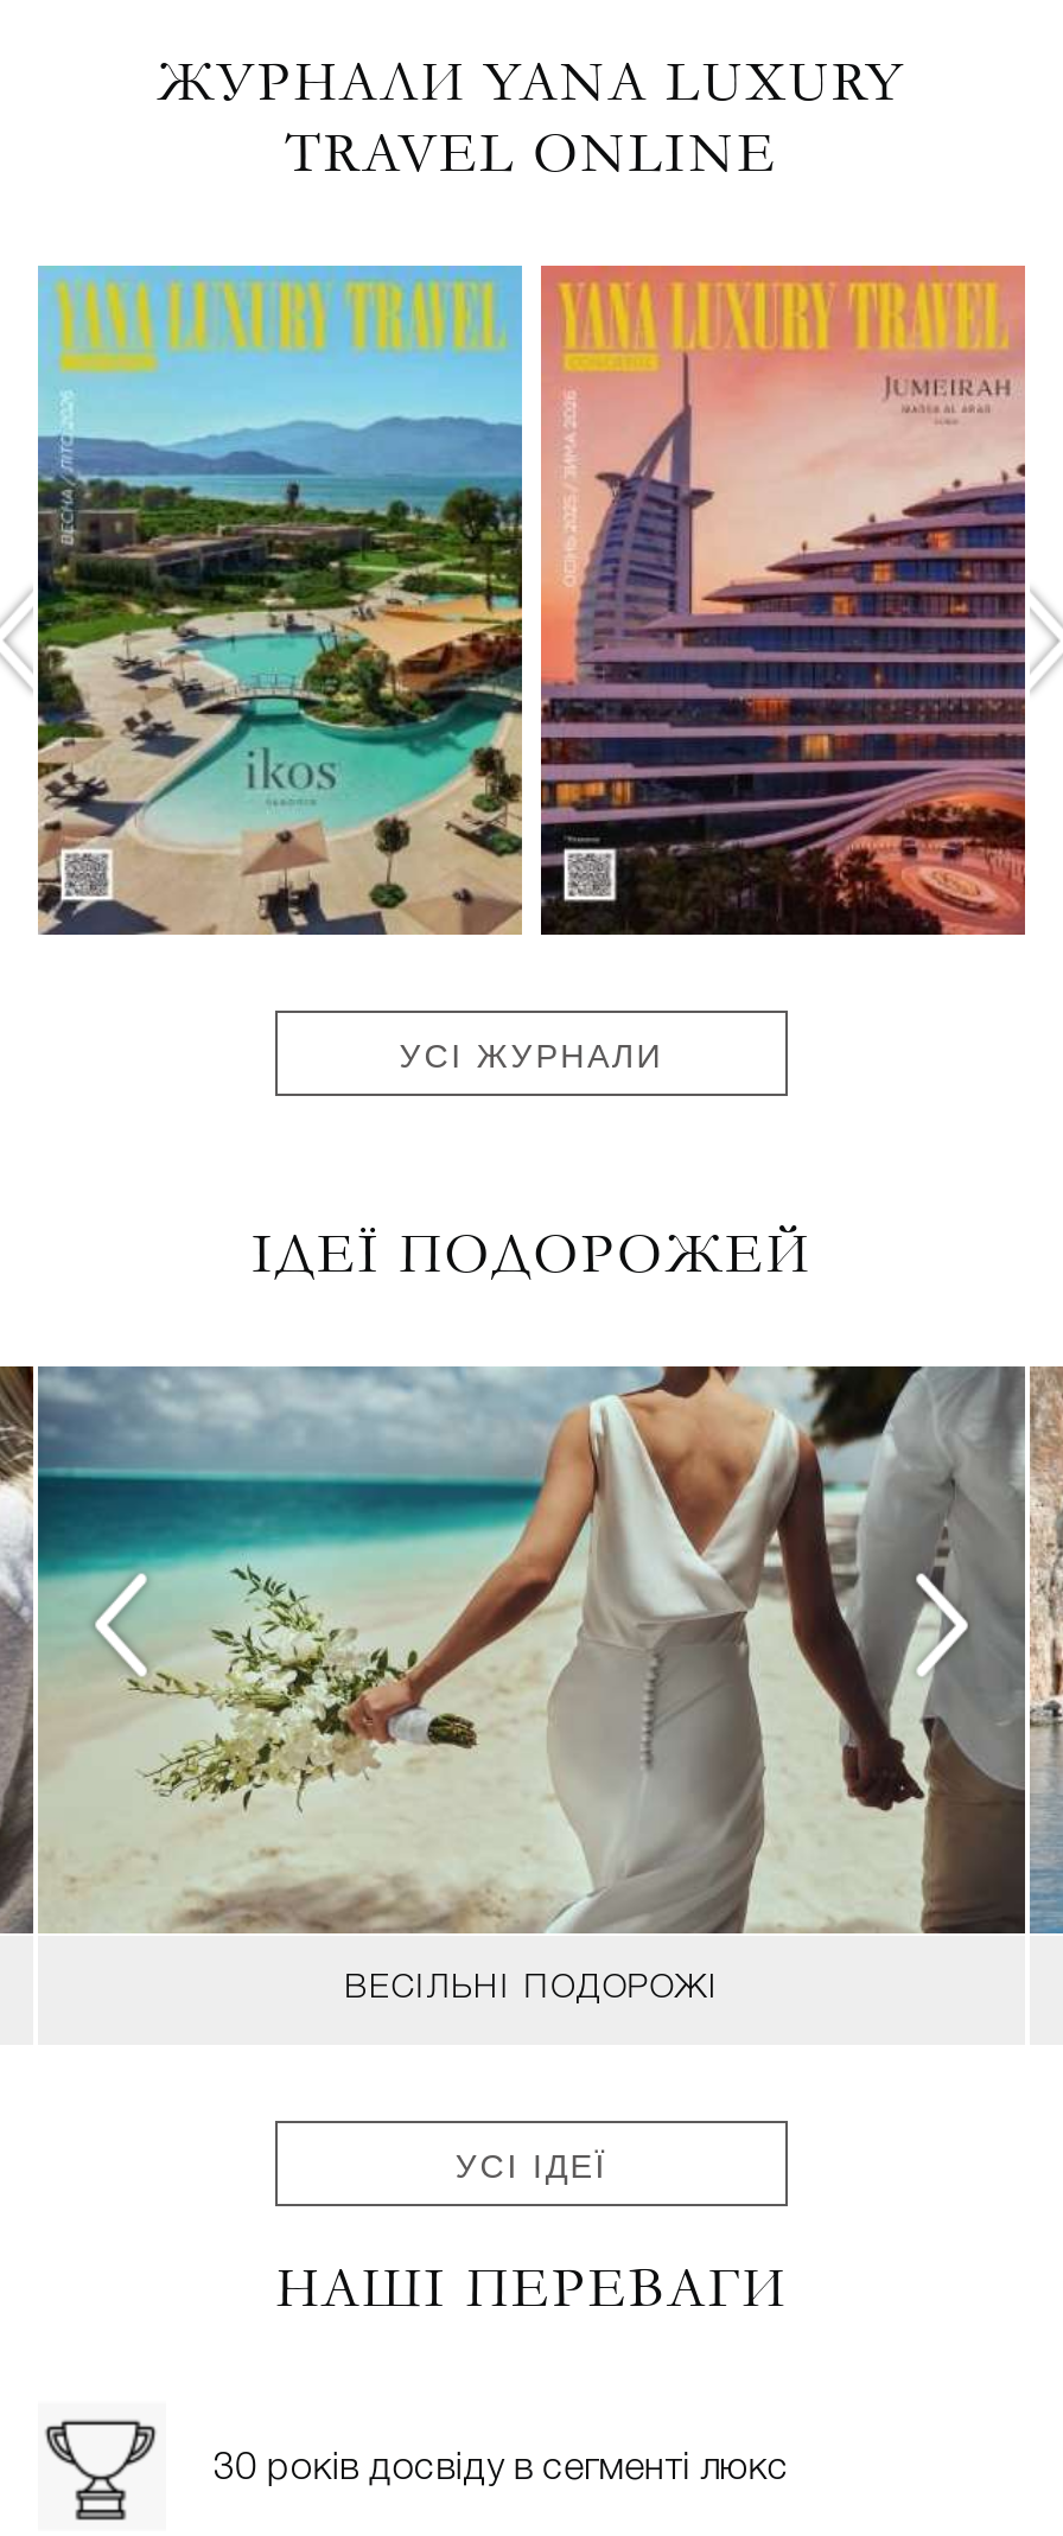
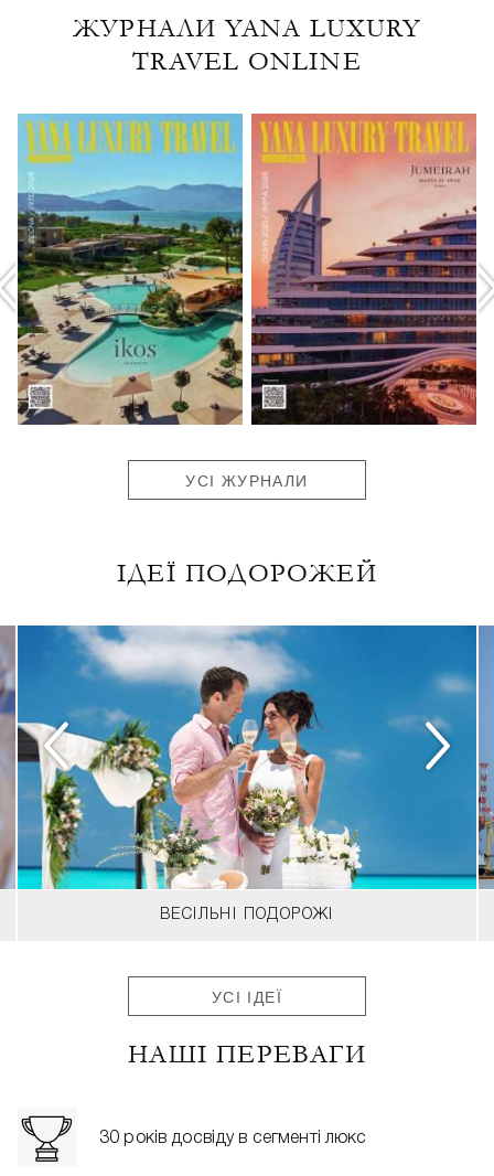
[7,1364,1056,1936] [image] -> [3,624,491,890] [image]

